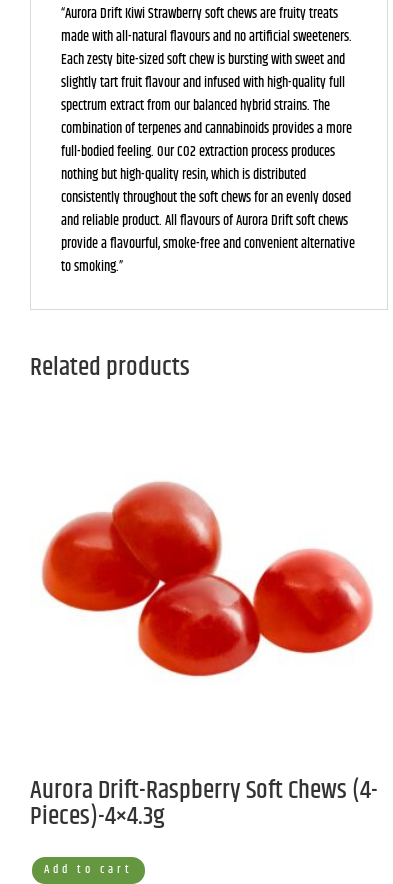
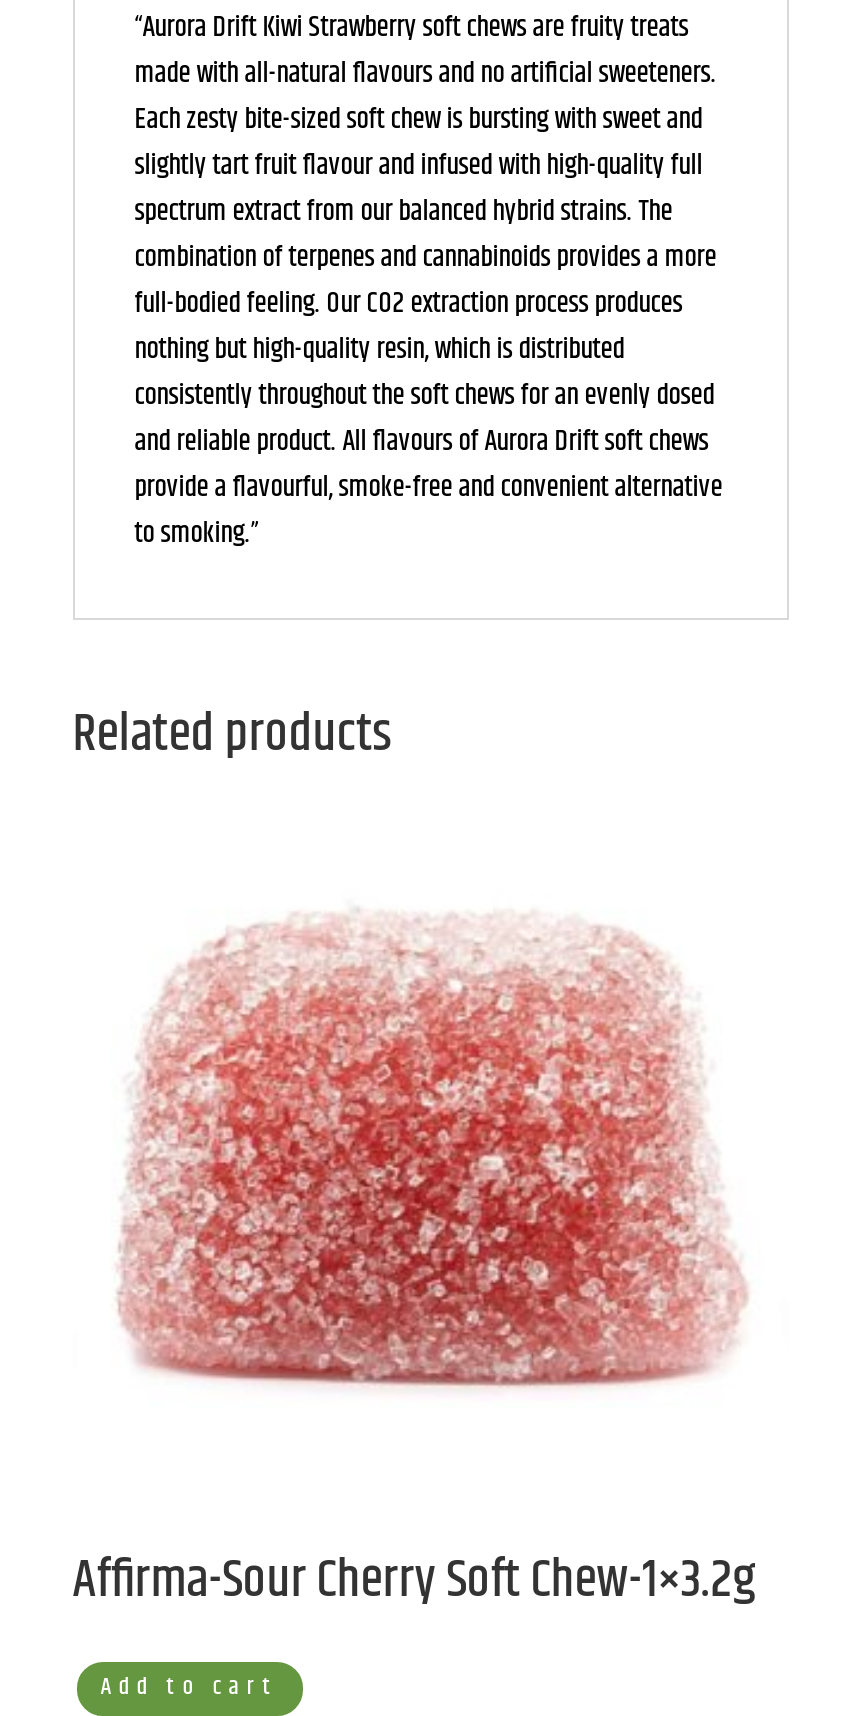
[41,484,373,693] [image] -> [99,912,755,1390] [image]
[30,771,378,836] Aurora Drift-Raspberry Soft Chews (4- | Pieces)-4×4.3g -> [73,1542,757,1620] Affirma-Sour Cherry Soft Chew-1×3.2g

